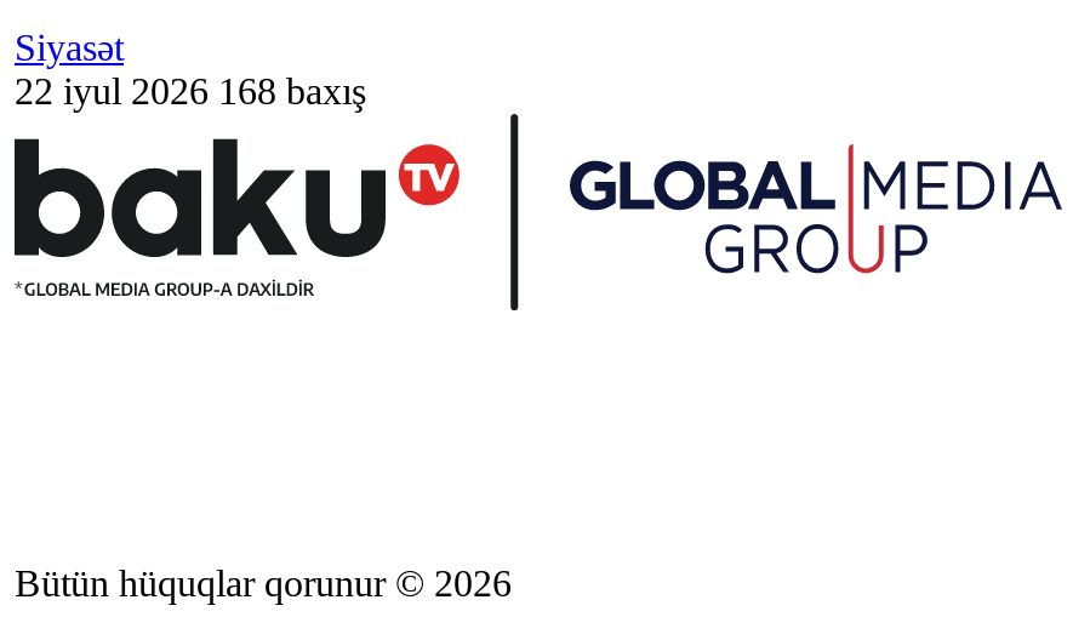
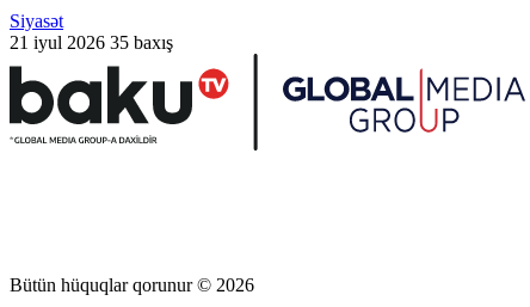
[15,70,366,111] 22 iyul 2026 168 baxış -> [10,32,173,52] 21 iyul 2026 35 baxış

